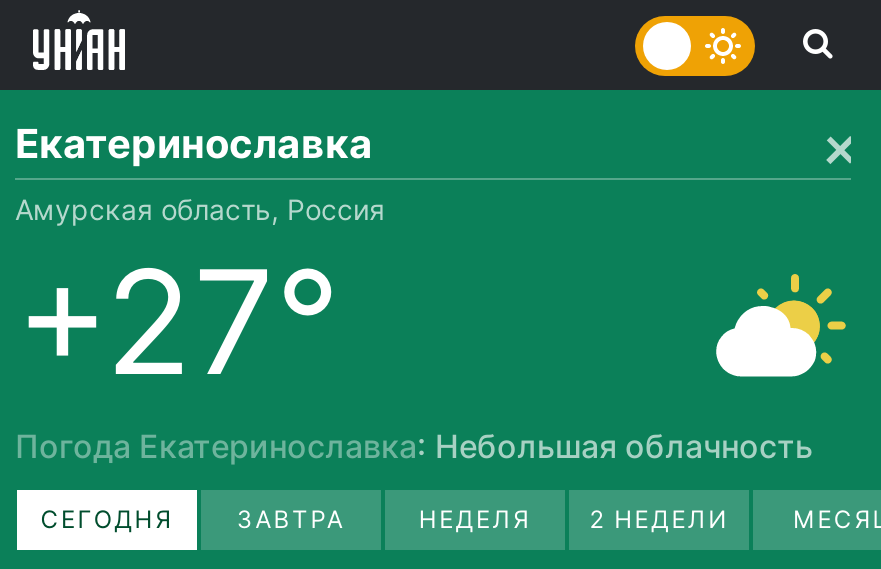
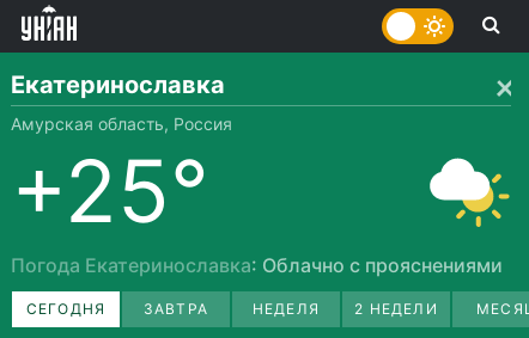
[15,234,847,466] [image] | +27° | Погода Екатеринославка: Небольшая облачность -> [11,139,510,277] [image] | +25° | Погода Екатеринославка: Облачно с прояснениями

